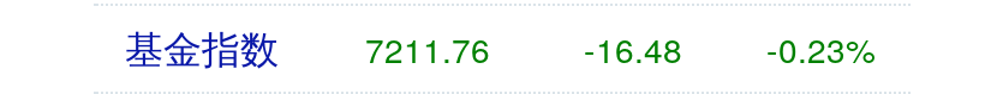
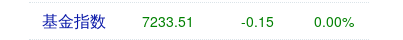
[365,24,490,71] 7211.76 -> [142,10,194,30] 7233.51
[584,24,682,71] -16.48 -> [241,10,274,30] -0.15
[766,24,874,71] -0.23% -> [314,10,354,30] 0.00%

